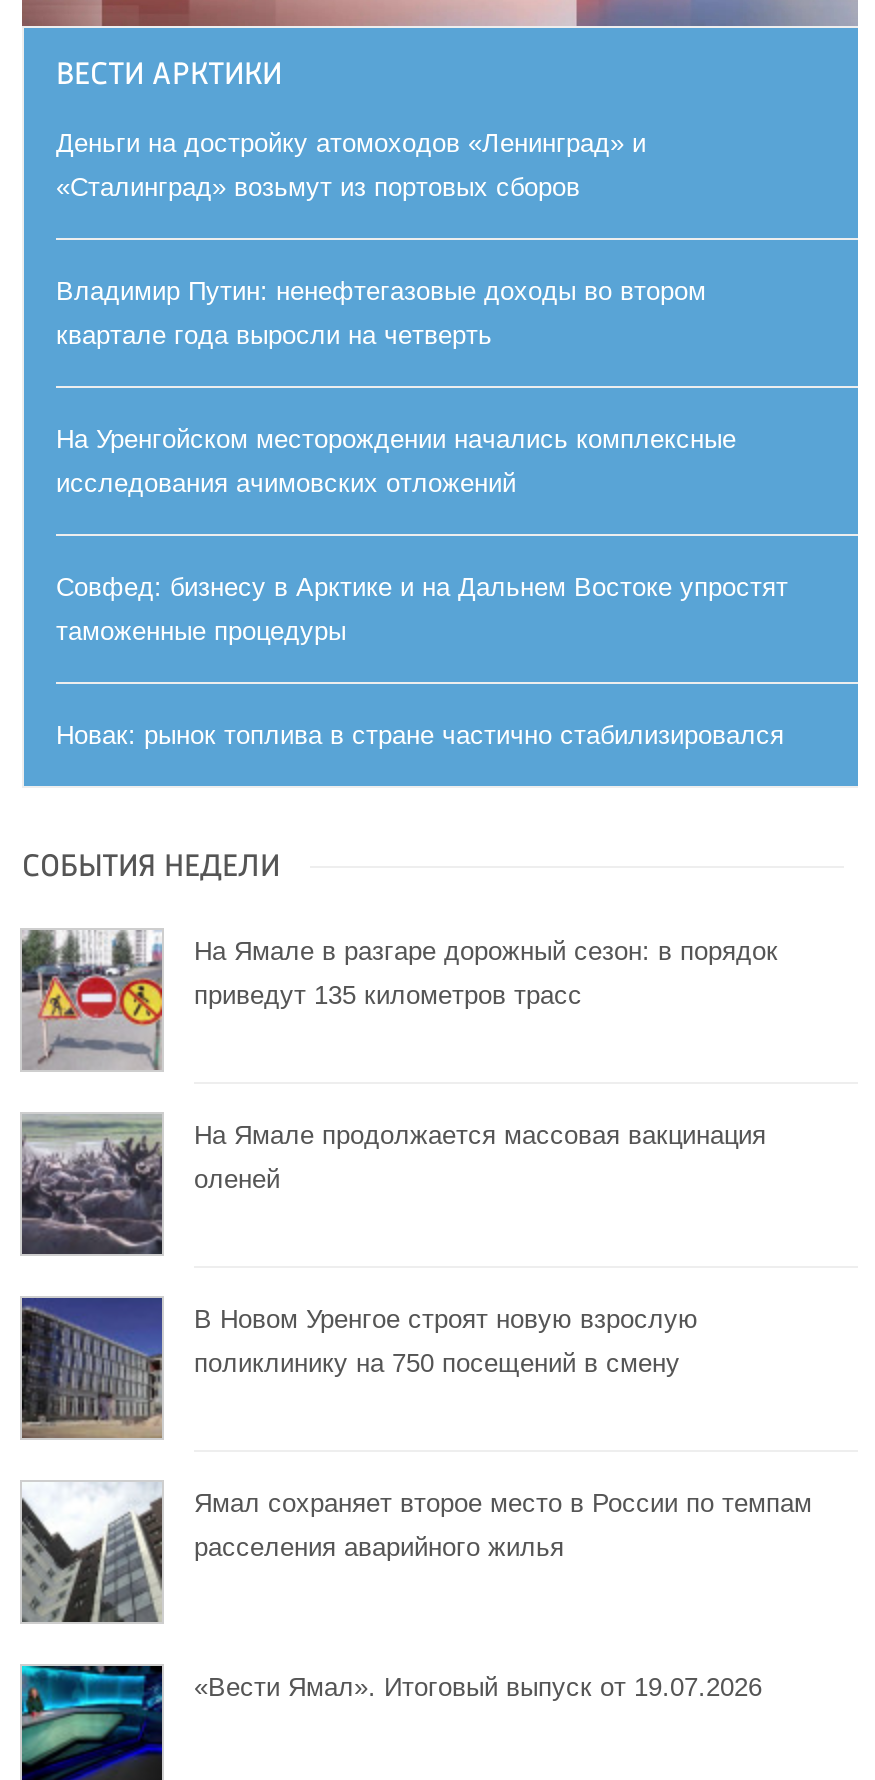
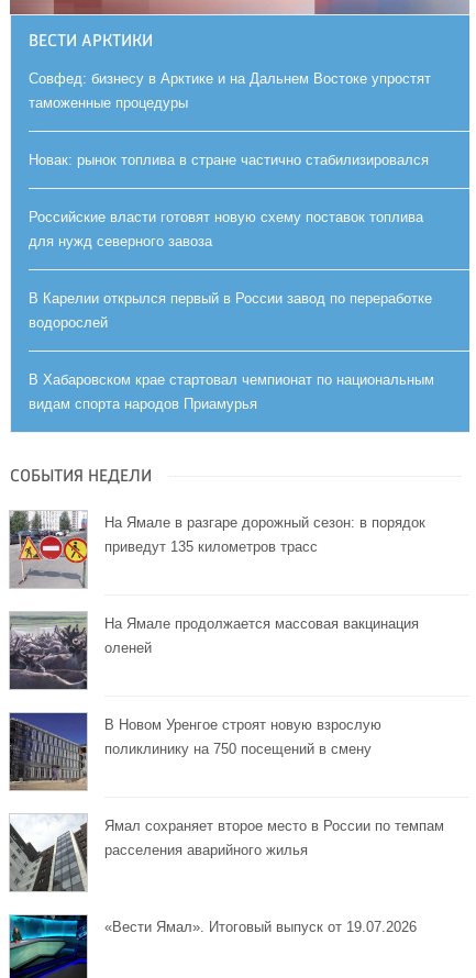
[56,129,736,499] Деньги на достройку атомоходов «Ленинград» и | «Сталинград» возьмут из портовых сборов | Владимир Путин: ненефтегазовые доходы во втором | квартале года выросли на четверть | На Уренгойском месторождении начались комплексные | исследования ачимовских отложений -> none
moved [56,573,788,751] -> [29,71,431,168]: Совфед: бизнесу в Арктике и на Дальнем Востоке упростят | таможенные процедуры | Новак: рынок топлива в стране частично стабилизировался
none -> [29,209,434,412] Российские власти готовят новую схему поставок топлива | для нужд северного завоза | В Карелии открылся первый в России завод по переработке | водорослей | В Хабаровском крае стартовал чемпионат по национальным | видам спорта народов Приамурья

